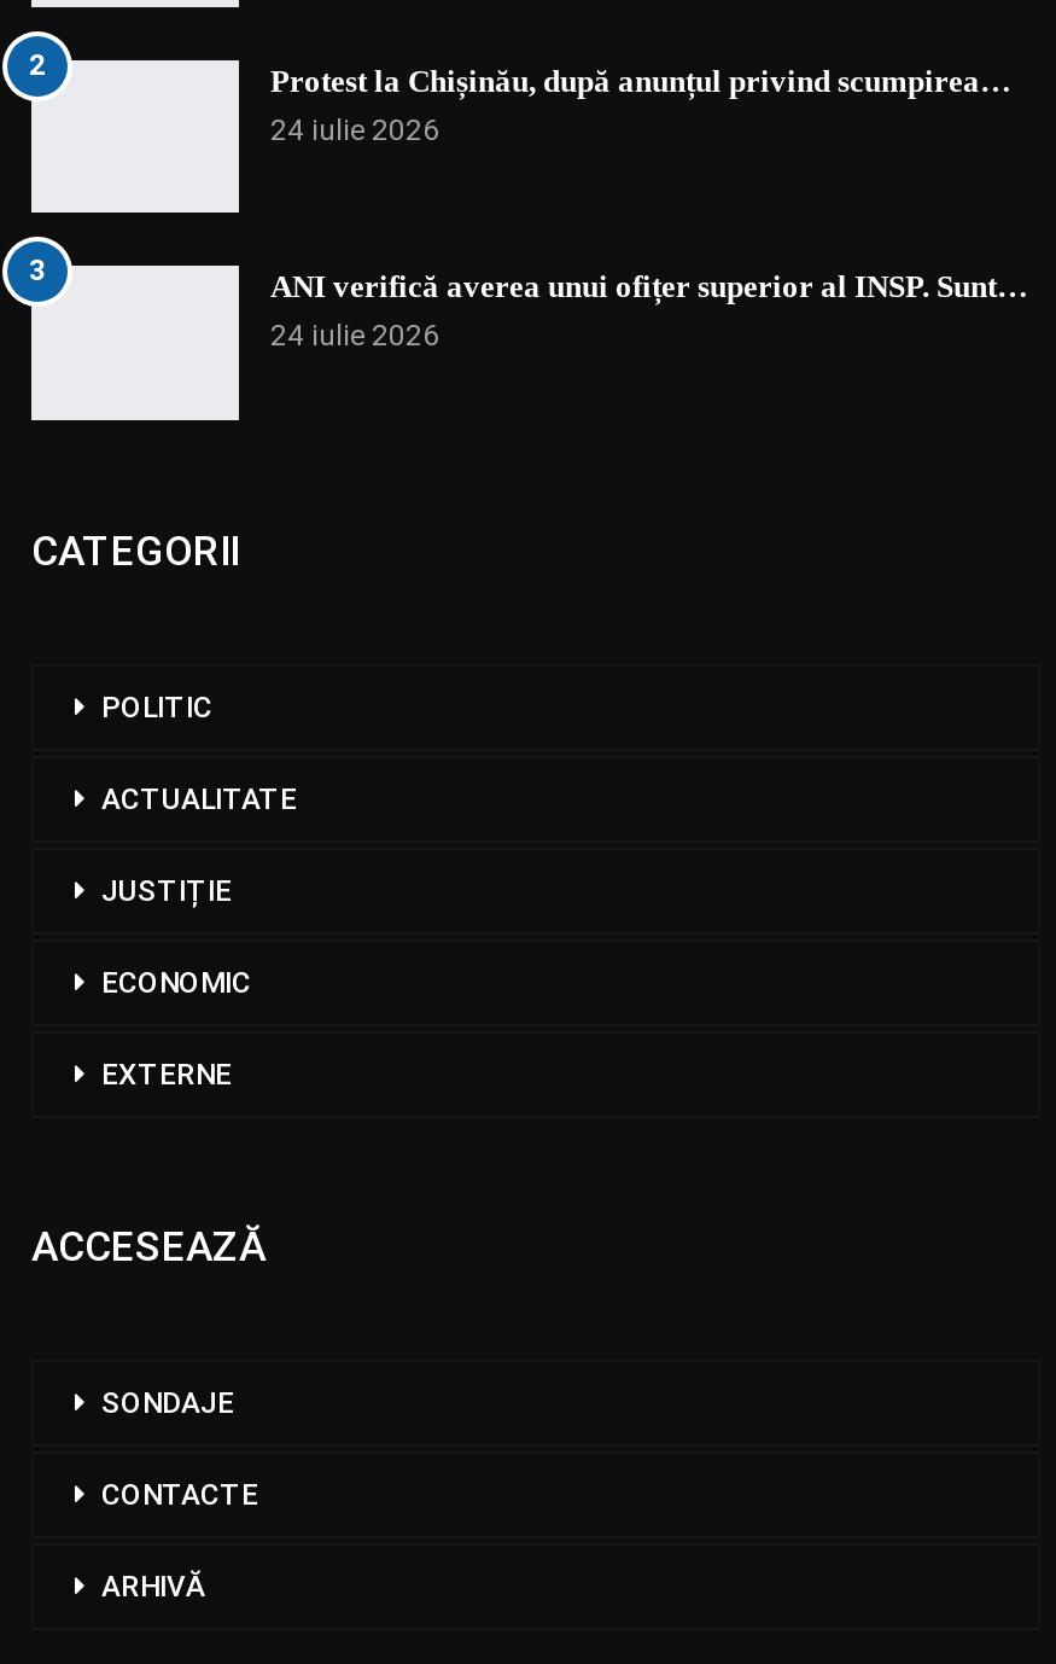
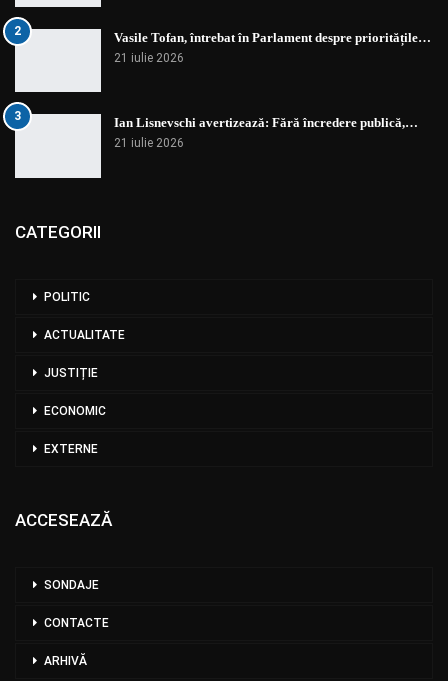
[270,62,1011,147] Protest la Chișinău, după anunțul privind scumpirea… | 24 iulie 2026 -> [114,30,431,65] Vasile Tofan, întrebat în Parlament despre prioritățile… | 21 iulie 2026
[270,269,1028,354] ANI verifică averea unui ofițer superior al INSP. Sunt… | 24 iulie 2026 -> [114,115,418,150] Ian Lisnevschi avertizează: Fără încredere publică,… | 21 iulie 2026

